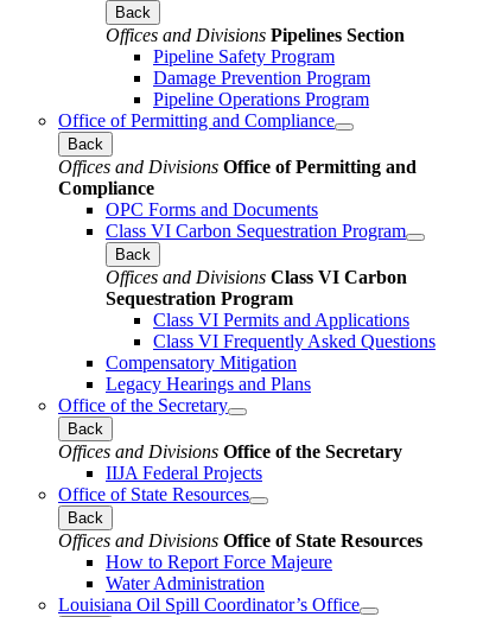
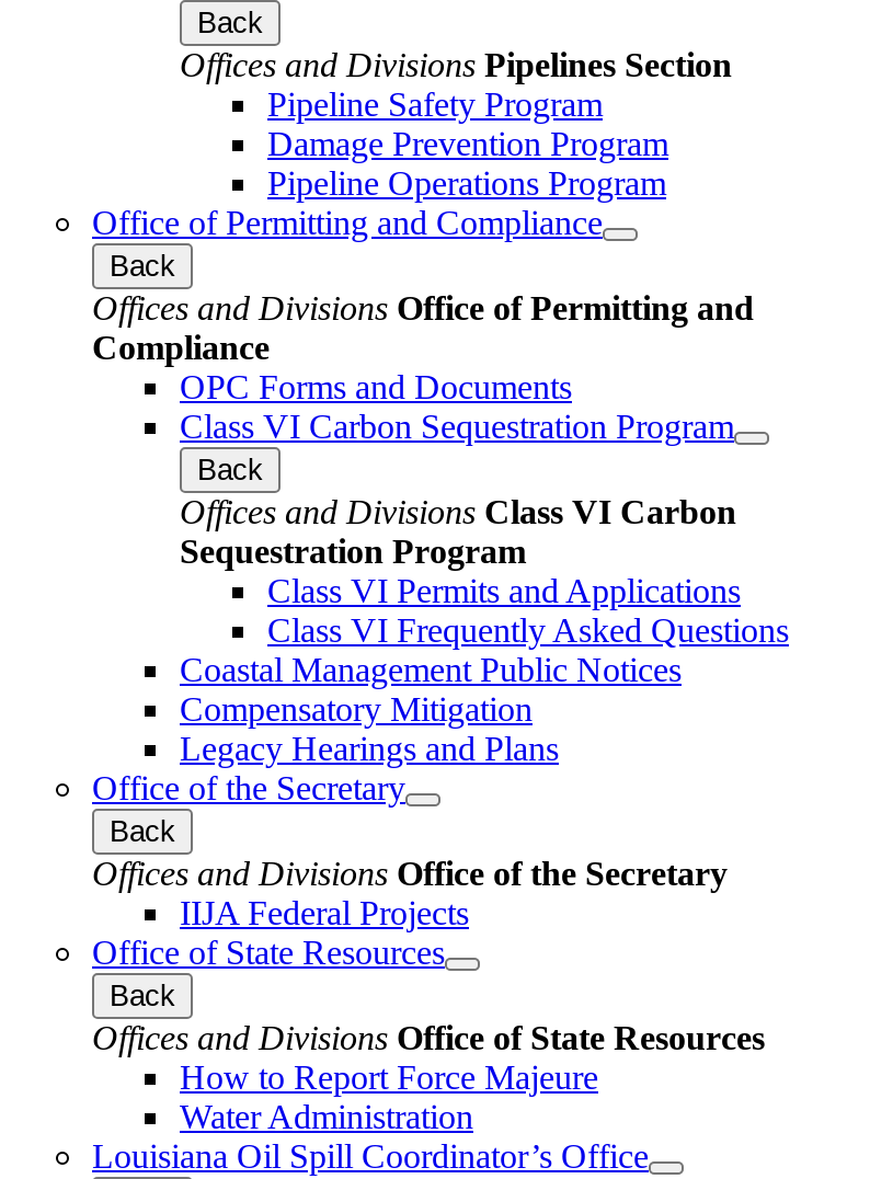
none -> [180,650,682,687] Coastal Management Public Notices

